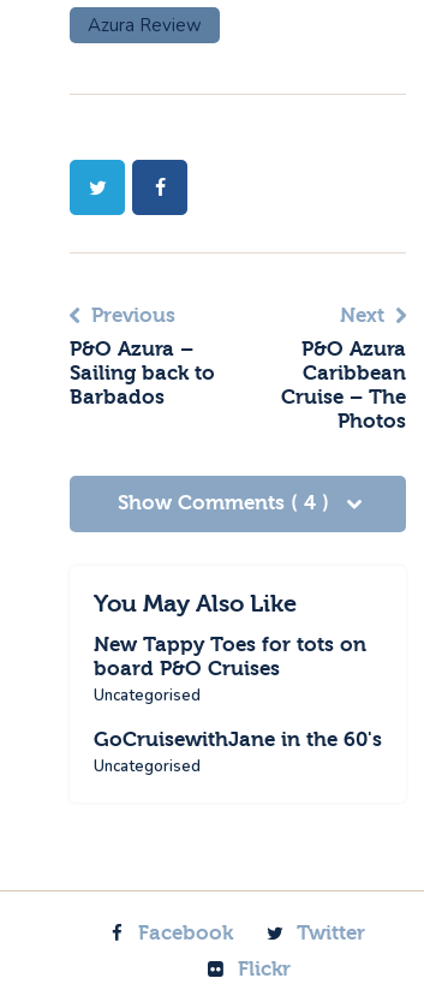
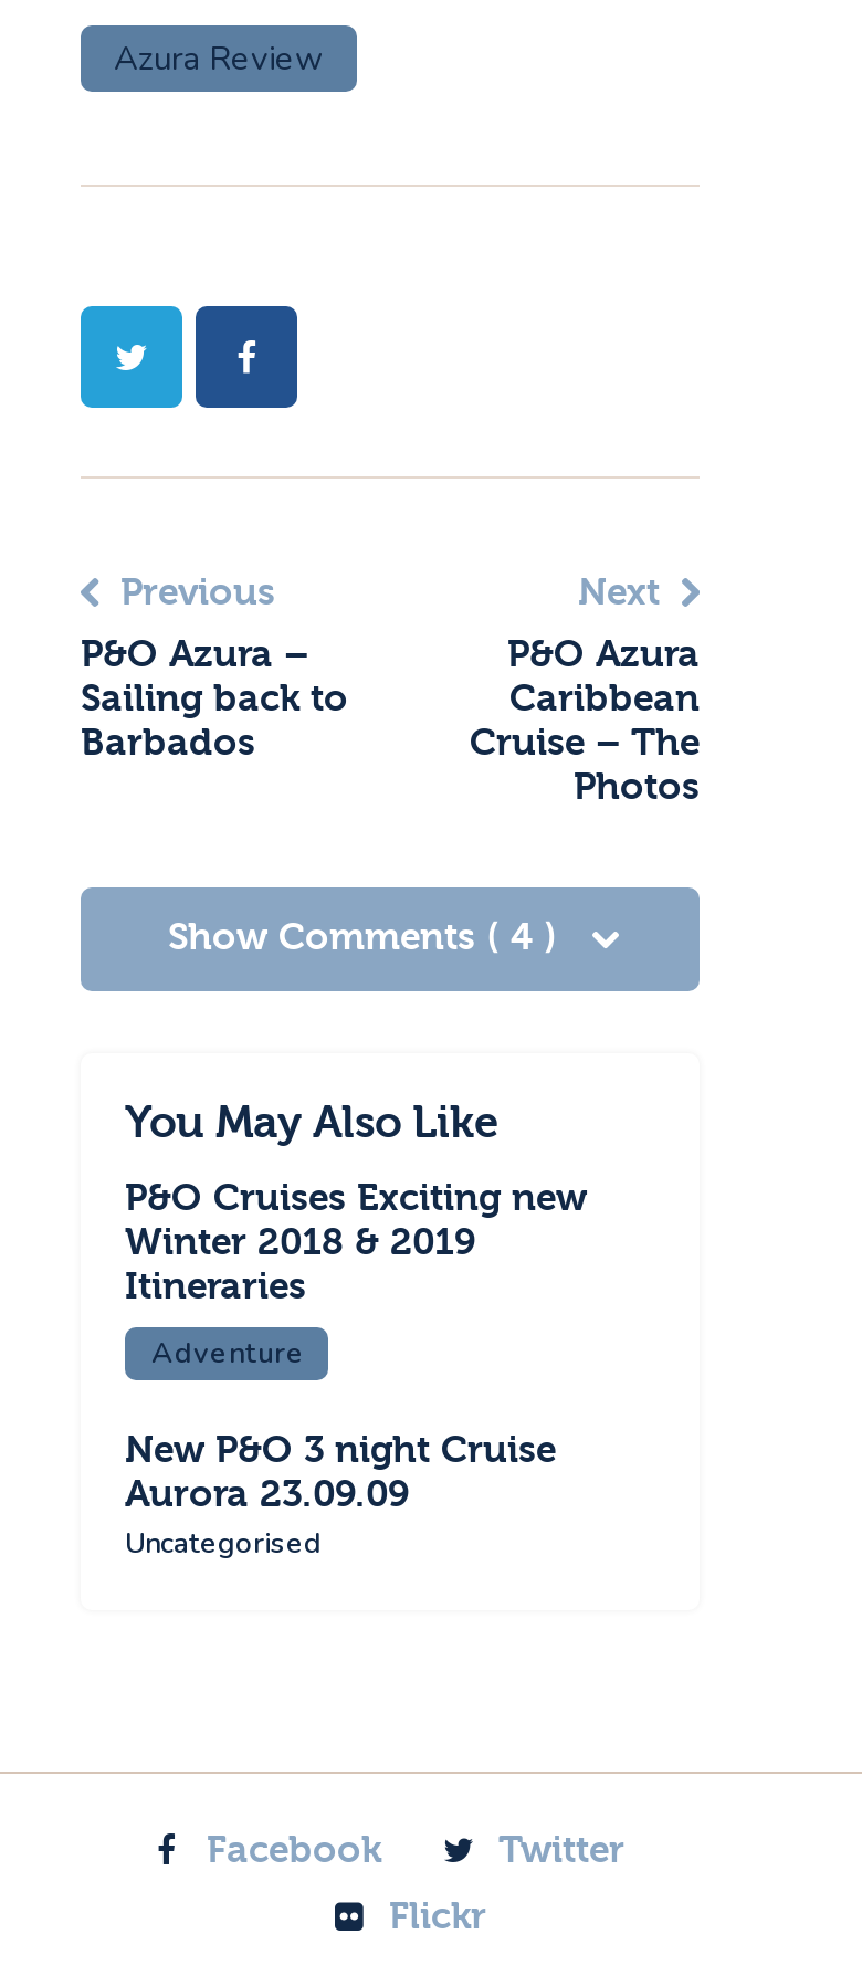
[94,633,382,750] New Tappy Toes for tots on | board P&O Cruises | Uncategorised | GoCruisewithJane in the 60's -> [125,1176,587,1514] P&O Cruises Exciting new | Winter 2018 & 2019 | Itineraries | Adventure | New P&O 3 night Cruise | Aurora 23.09.09

